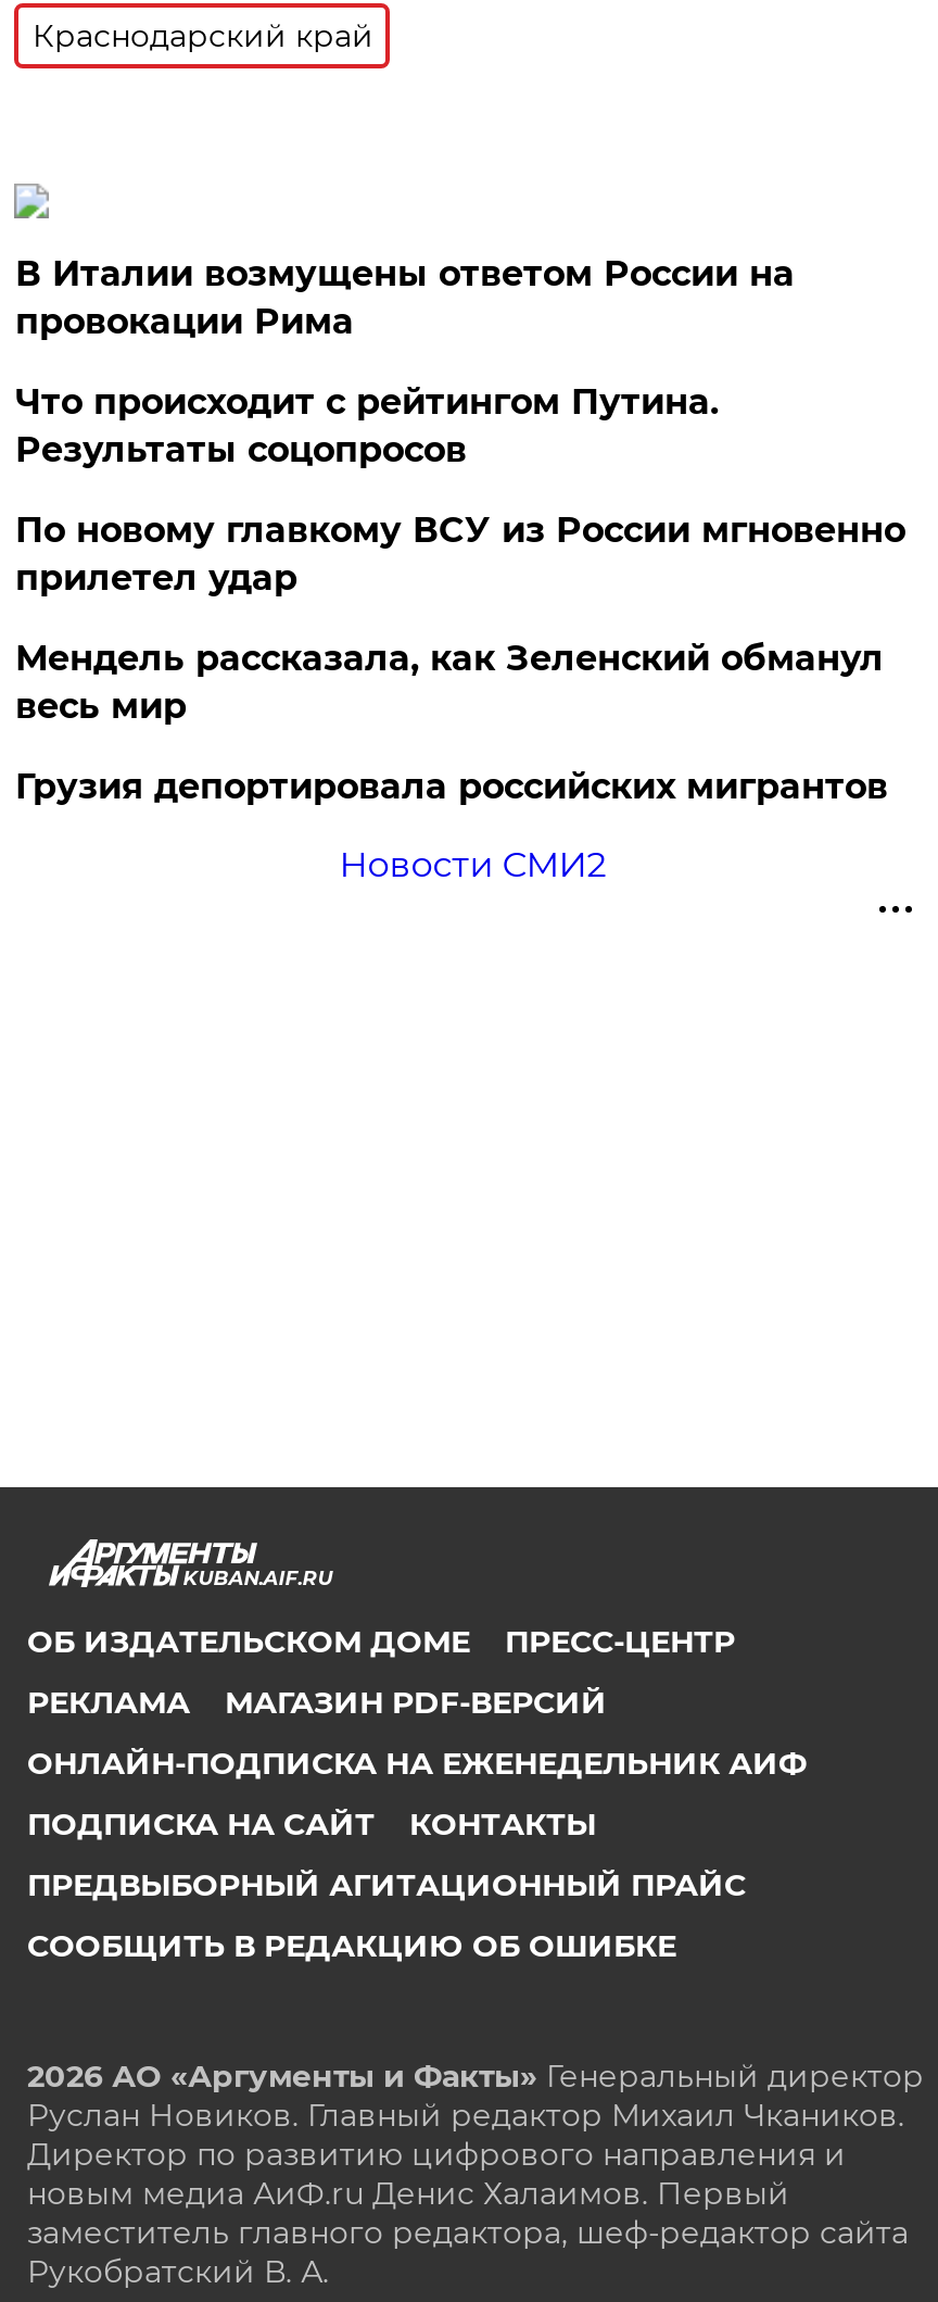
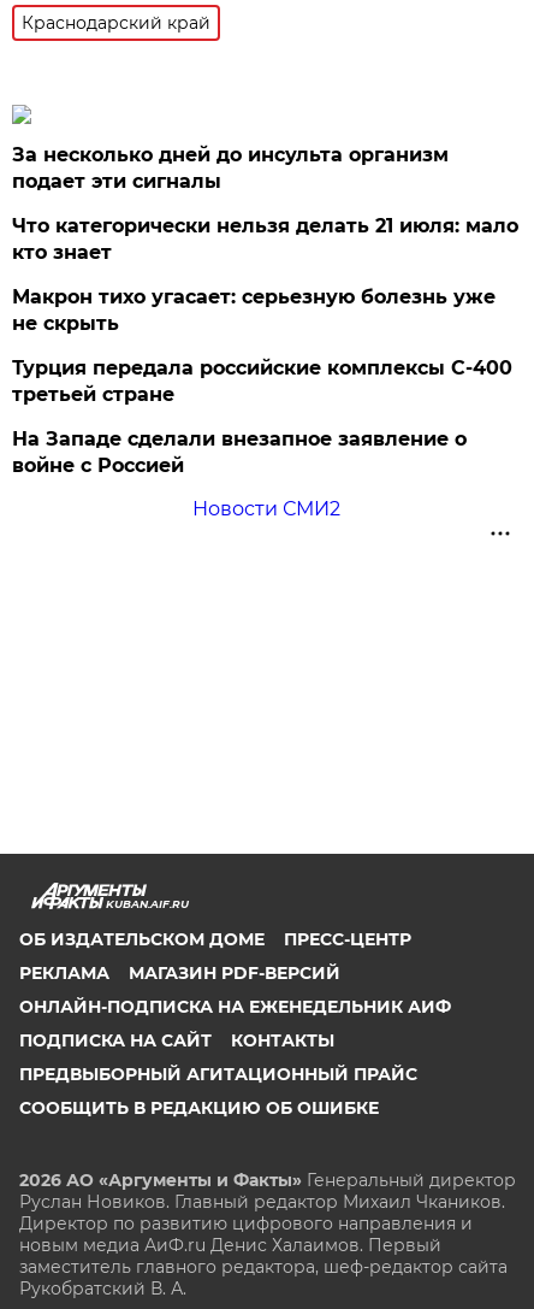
[15,253,794,342] В Италии возмущены ответом России на | провокации Рима -> [13,143,449,193] За несколько дней до инсульта организм | подает эти сигналы
[15,381,718,470] Что происходит с рейтингом Путина. | Результаты соцопросов -> [13,214,519,264] Что категорически нельзя делать 21 июля: мало | кто знает
[15,510,905,599] По новому главкому ВСУ из России мгновенно | прилетел удар -> [13,285,496,335] Макрон тихо угасает: серьезную болезнь уже | не скрыть
[15,638,884,727] Мендель рассказала, как Зеленский обманул | весь мир -> [13,356,513,406] Турция передала российские комплексы С-400 | третьей стране
[15,766,888,807] Грузия депортировала российских мигрантов -> [13,428,467,477] На Западе сделали внезапное заявление о | войне с Россией

